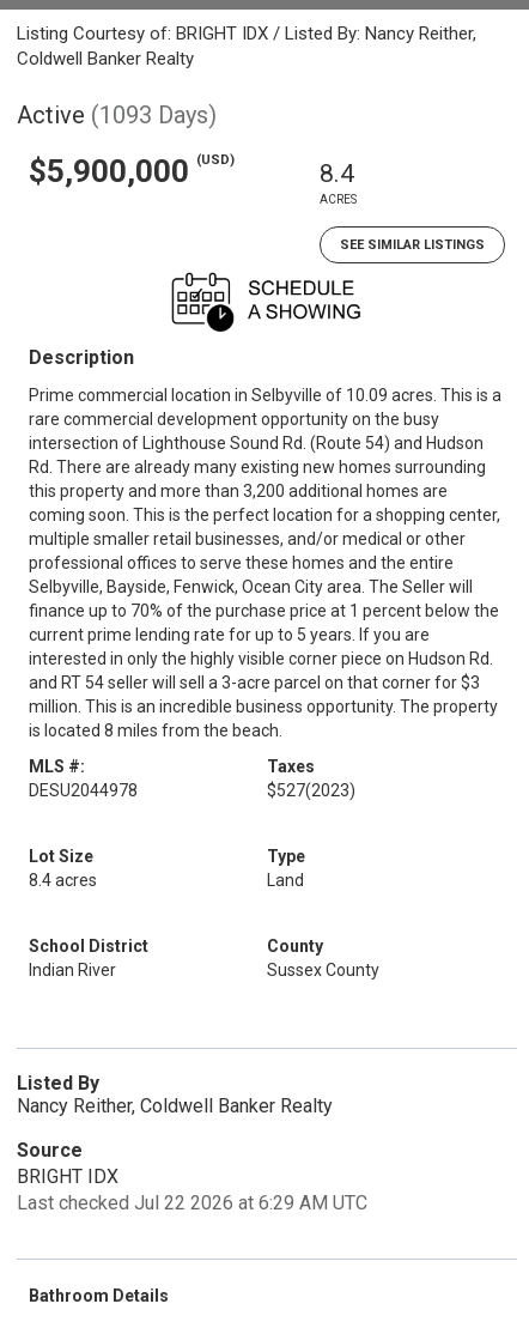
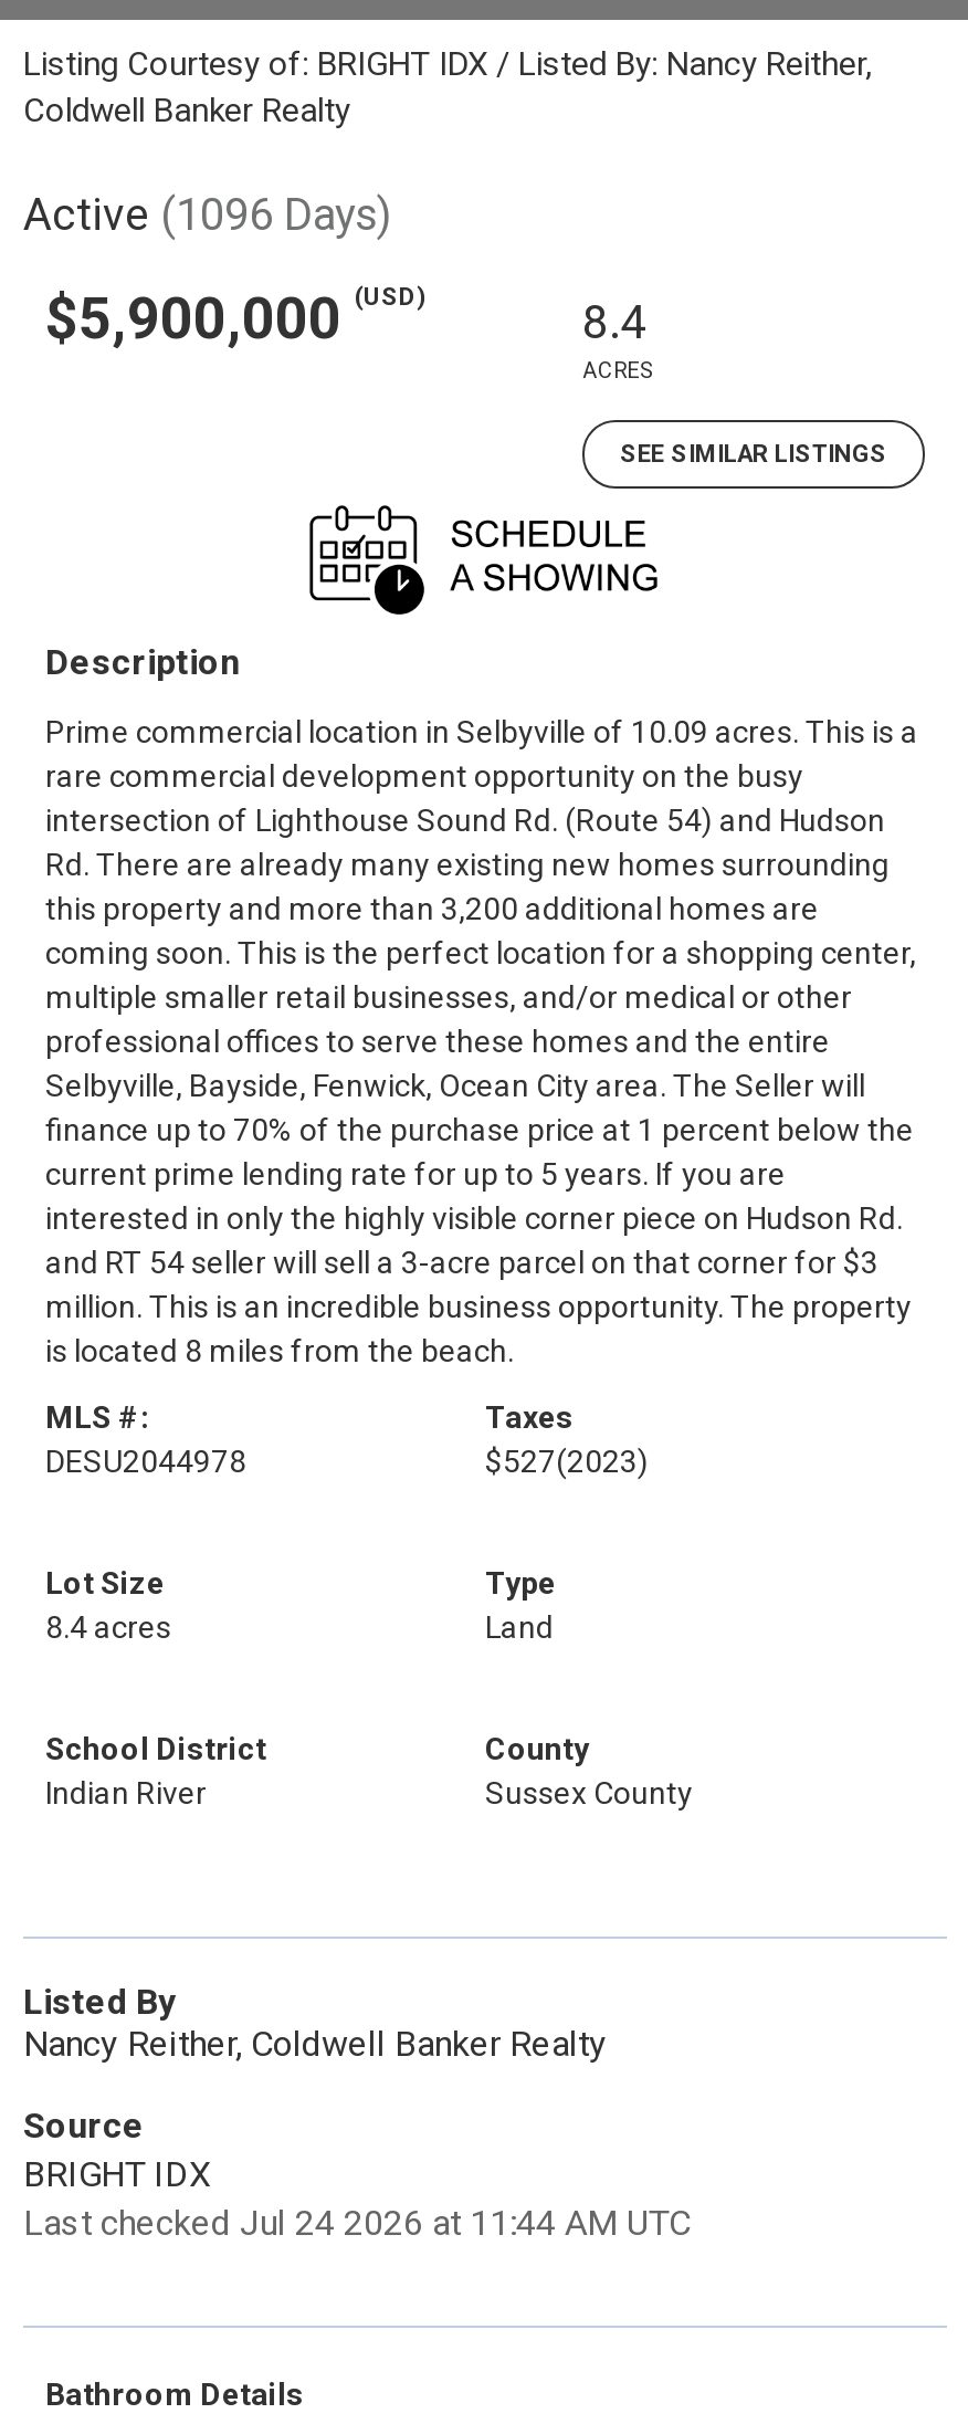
[17,101,217,129] Active (1093 Days) -> [23,188,392,241] Active (1096 Days)
[17,1191,367,1214] Last checked Jul 22 2026 at 6:29 AM UTC -> [23,2202,691,2244] Last checked Jul 24 2026 at 11:44 AM UTC

